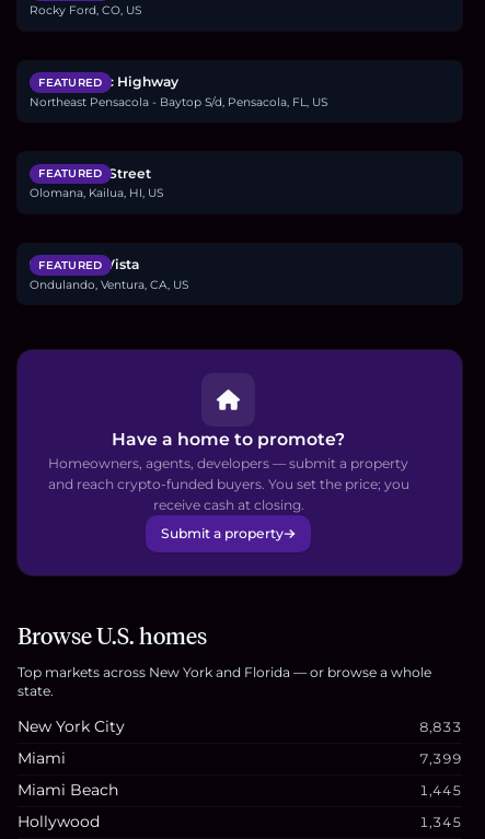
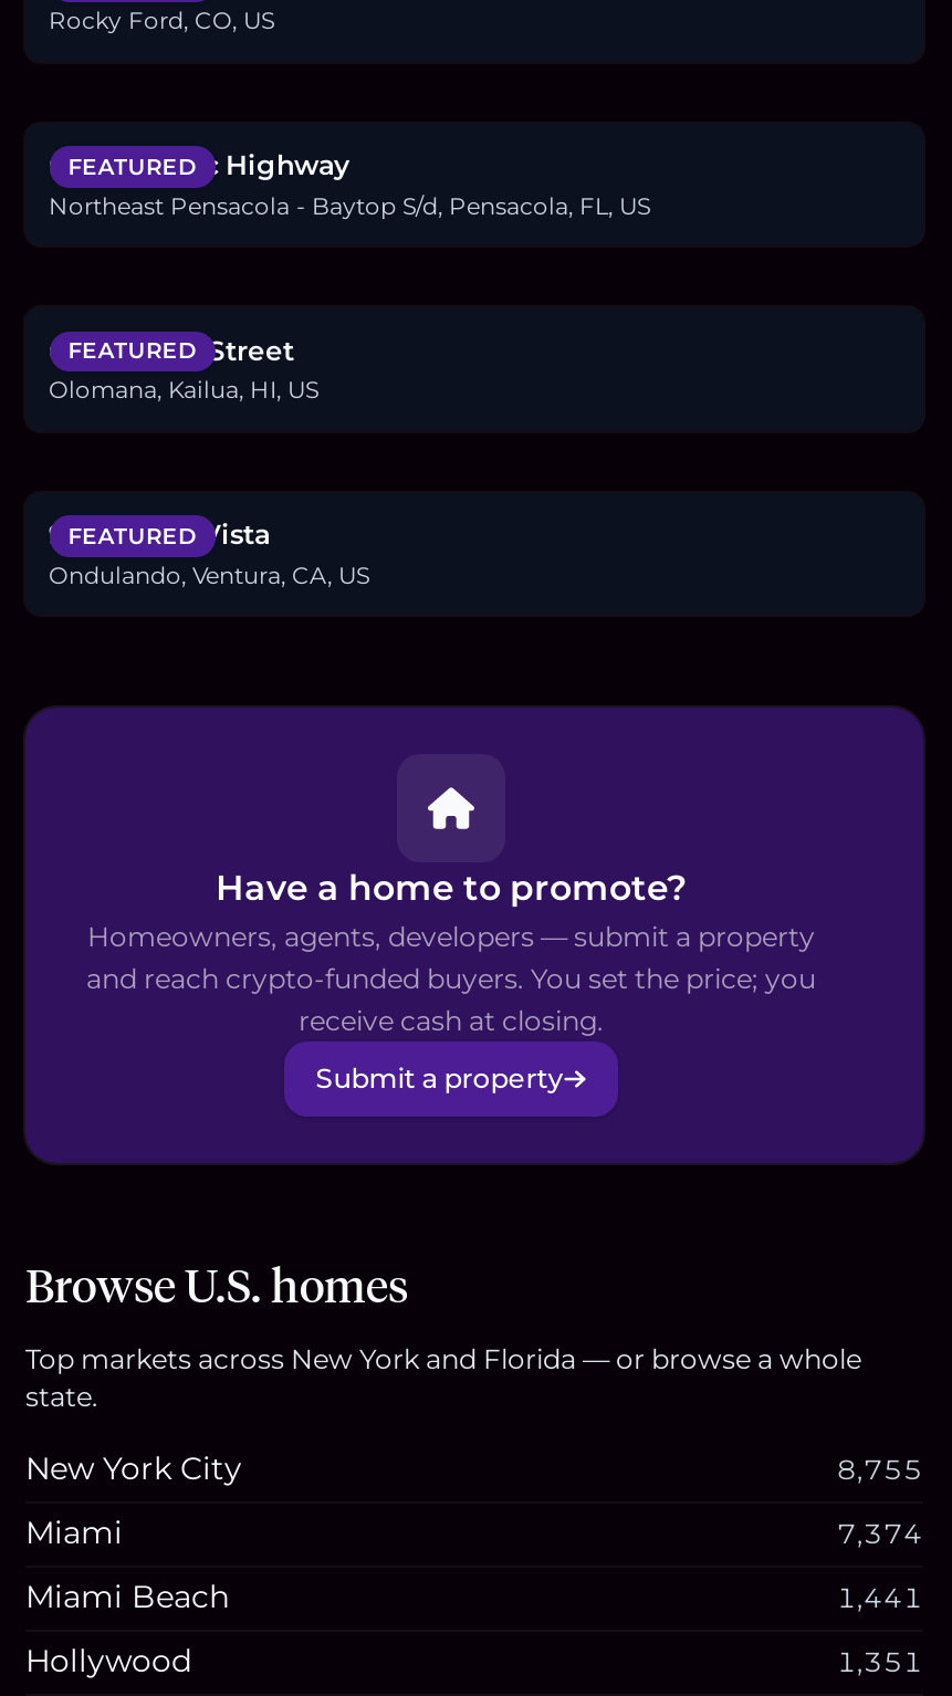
[419,719,462,735] 8,833 -> [837,1453,923,1486] 8,755
[419,750,462,767] 7,399 -> [837,1517,923,1550] 7,374
[419,782,462,799] 1,445 -> [837,1581,923,1614] 1,441
[419,814,462,830] 1,345 -> [837,1645,923,1678] 1,351

